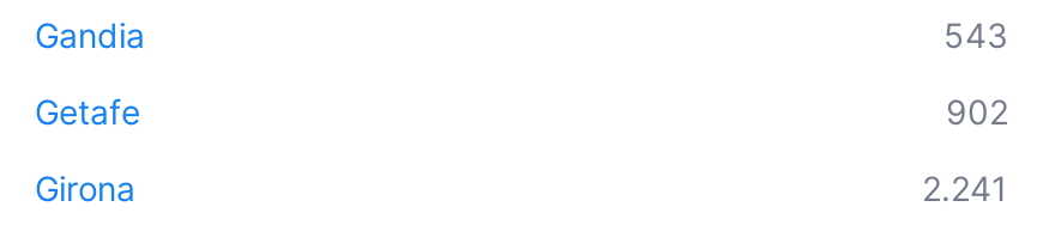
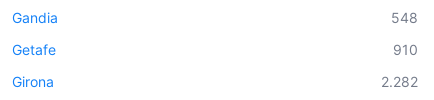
[944,13,1008,54] 543 -> [391,9,418,26] 548
[946,90,1008,131] 902 -> [393,41,418,58] 910
[922,167,1008,207] 2.241 -> [381,73,418,90] 2.282

